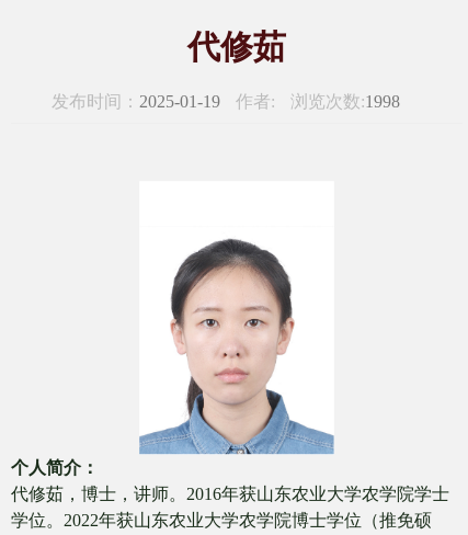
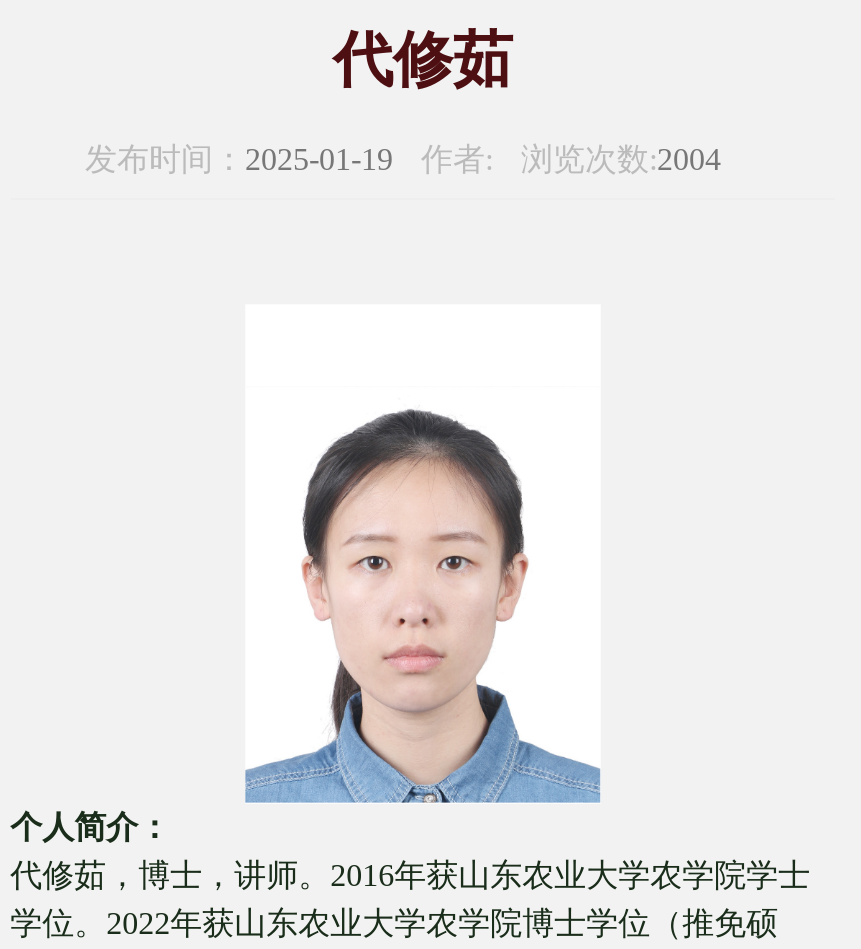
[52,92,400,110] 发布时间：2025-01-19 作者: 浏览次数:1998 -> [85,141,721,175] 发布时间：2025-01-19 作者: 浏览次数:2004

